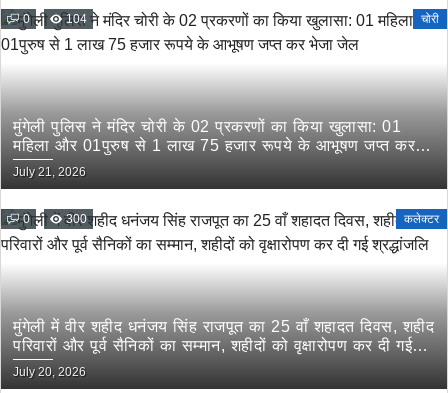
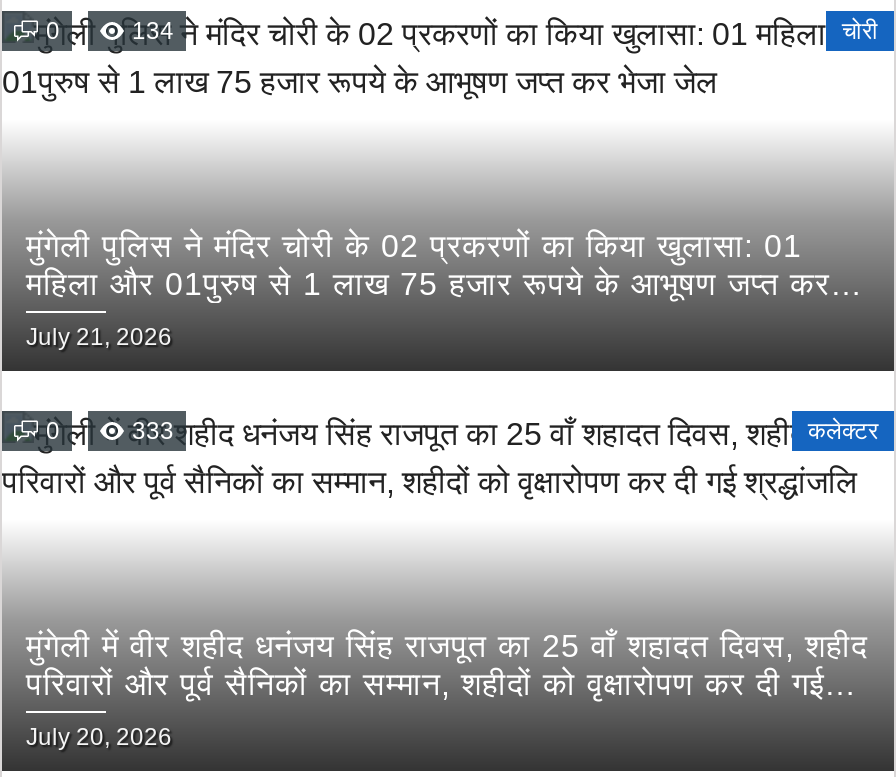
[66,12,87,26] 104 -> [132,17,174,45] 134
[66,212,87,226] 300 -> [132,417,174,445] 333

